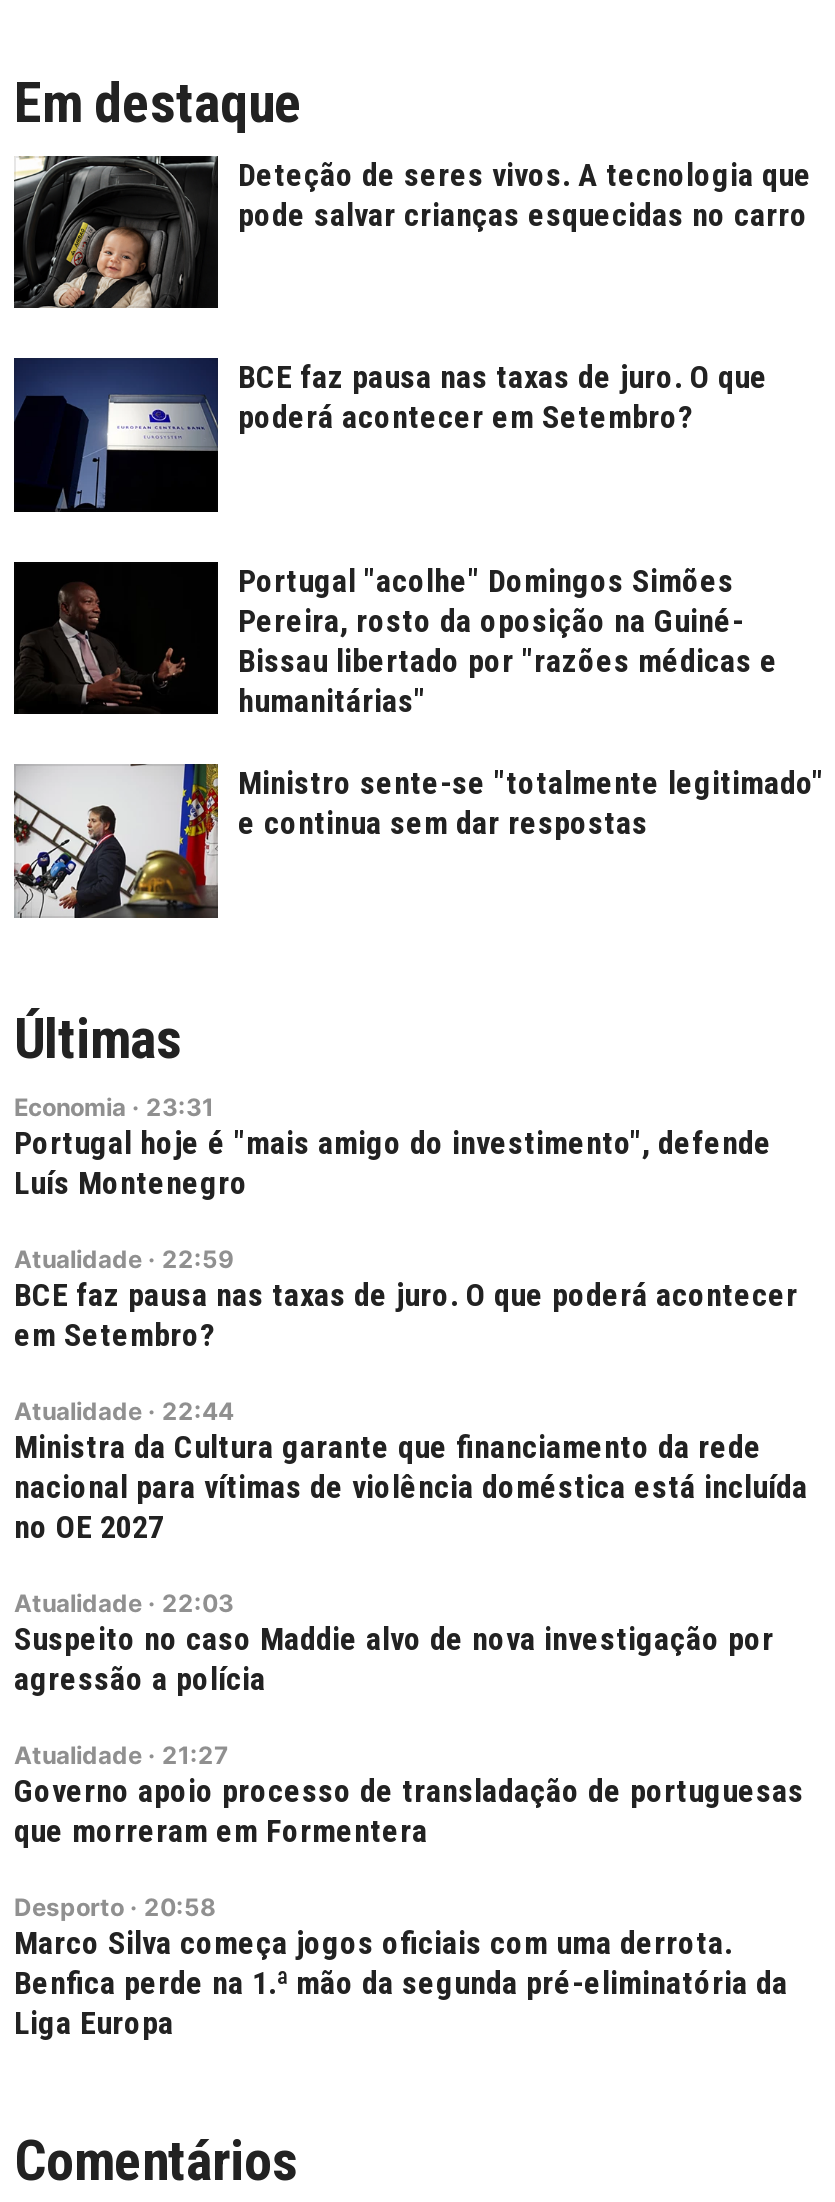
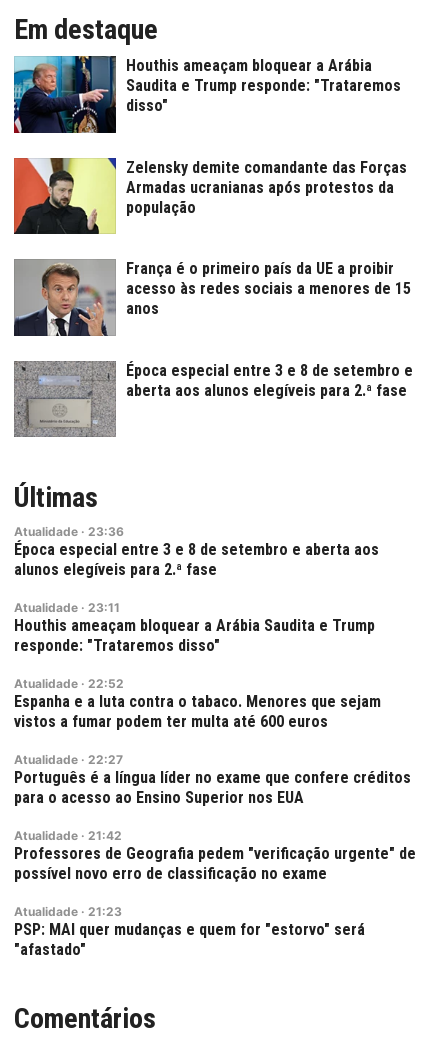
[12,155,812,309] [image] | Deteção de seres vivos. A tecnologia que | pode salvar crianças esquecidas no carro -> [13,55,401,134] [image] | Houthis ameaçam bloquear a Arábia | Saudita e Trump responde: "Trataremos | disso"
[12,355,768,515] [image] | BCE faz pausa nas taxas de juro. O que | poderá acontecer em Setembro? -> [13,157,407,235] [image] | Zelensky demite comandante das Forças | Armadas ucranianas após protestos da | população
[14,561,778,719] [image] | Portugal "acolhe" Domingos Simões | Pereira, rosto da oposição na Guiné- | Bissau libertado por "razões médicas e | humanitárias" -> [13,259,411,336] [image] | França é o primeiro país da UE a proibir | acesso às redes sociais a menores de 15 | anos
[14,763,824,919] [image] | Ministro sente-se "totalmente legitimado" | e continua sem dar respostas -> [14,361,413,437] [image] | Época especial entre 3 e 8 de setembro e | aberta aos alunos elegíveis para 2.ª fase
[14,1091,772,1201] Economia · 23:31 | Portugal hoje é "mais amigo do investimento", defende | Luís Montenegro -> [14,524,379,579] Atualidade · 23:36 | Época especial entre 3 e 8 de setembro e aberta aos | alunos elegíveis para 2.ª fase
[14,1243,798,1353] Atualidade · 22:59 | BCE faz pausa nas taxas de juro. O que poderá acontecer | em Setembro? -> [14,600,375,655] Atualidade · 23:11 | Houthis ameaçam bloquear a Arábia Saudita e Trump | responde: "Trataremos disso"
[14,1395,808,1545] Atualidade · 22:44 | Ministra da Cultura garante que financiamento da rede | nacional para vítimas de violência doméstica está incluída | no OE 2027 -> [14,676,381,731] Atualidade · 22:52 | Espanha e a luta contra o tabaco. Menores que sejam | vistos a fumar podem ter multa até 600 euros
[14,1587,774,1697] Atualidade · 22:03 | Suspeito no caso Maddie alvo de nova investigação por | agressão a polícia -> [14,752,411,807] Atualidade · 22:27 | Português é a língua líder no exame que confere créditos | para o acesso ao Ensino Superior nos EUA
[14,1739,804,1849] Atualidade · 21:27 | Governo apoio processo de transladação de portuguesas | que morreram em Formentera -> [14,828,416,883] Atualidade · 21:42 | Professores de Geografia pedem "verificação urgente" de | possível novo erro de classificação no exame
[14,1891,788,2041] Desporto · 20:58 | Marco Silva começa jogos oficiais com uma derrota. | Benfica perde na 1.ª mão da segunda pré-eliminatória da | Liga Europa -> [14,904,365,959] Atualidade · 21:23 | PSP: MAI quer mudanças e quem for "estorvo" será | "afastado"

